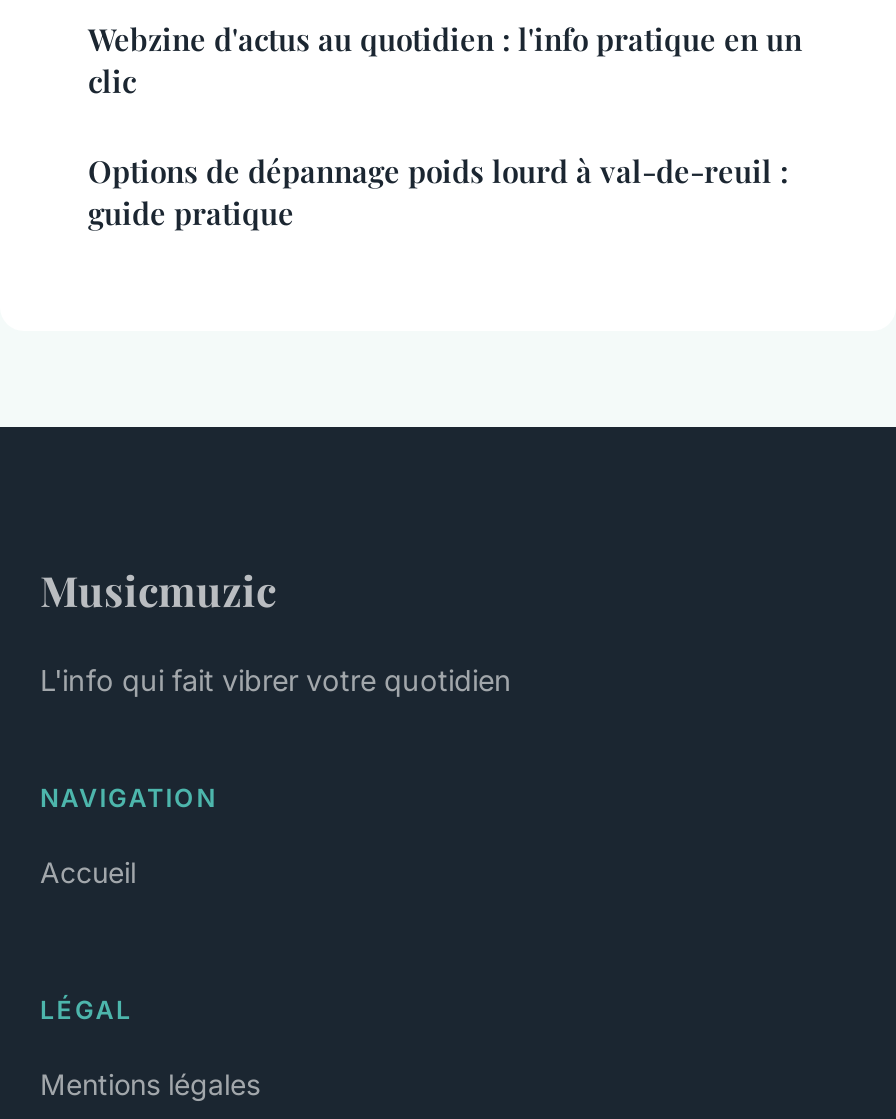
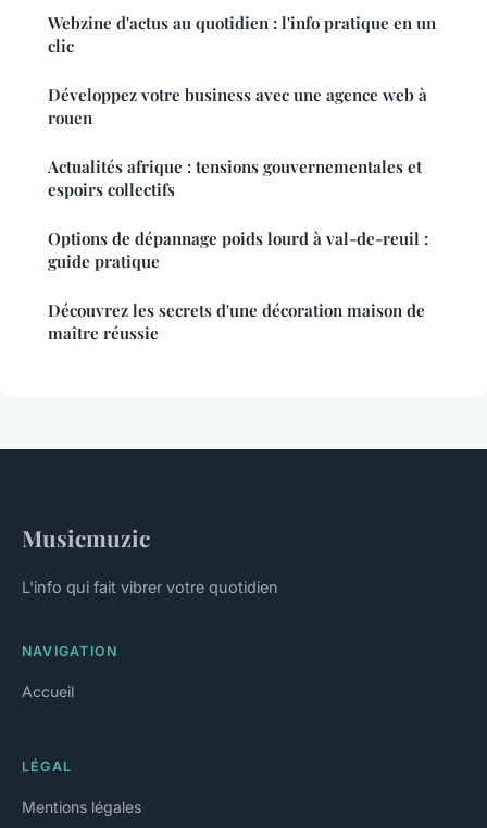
none -> [48,84,427,200] Développez votre business avec une agence web à | rouen | Actualités afrique : tensions gouvernementales et | espoirs collectifs
none -> [48,299,425,344] Découvrez les secrets d'une décoration maison de | maître réussie

